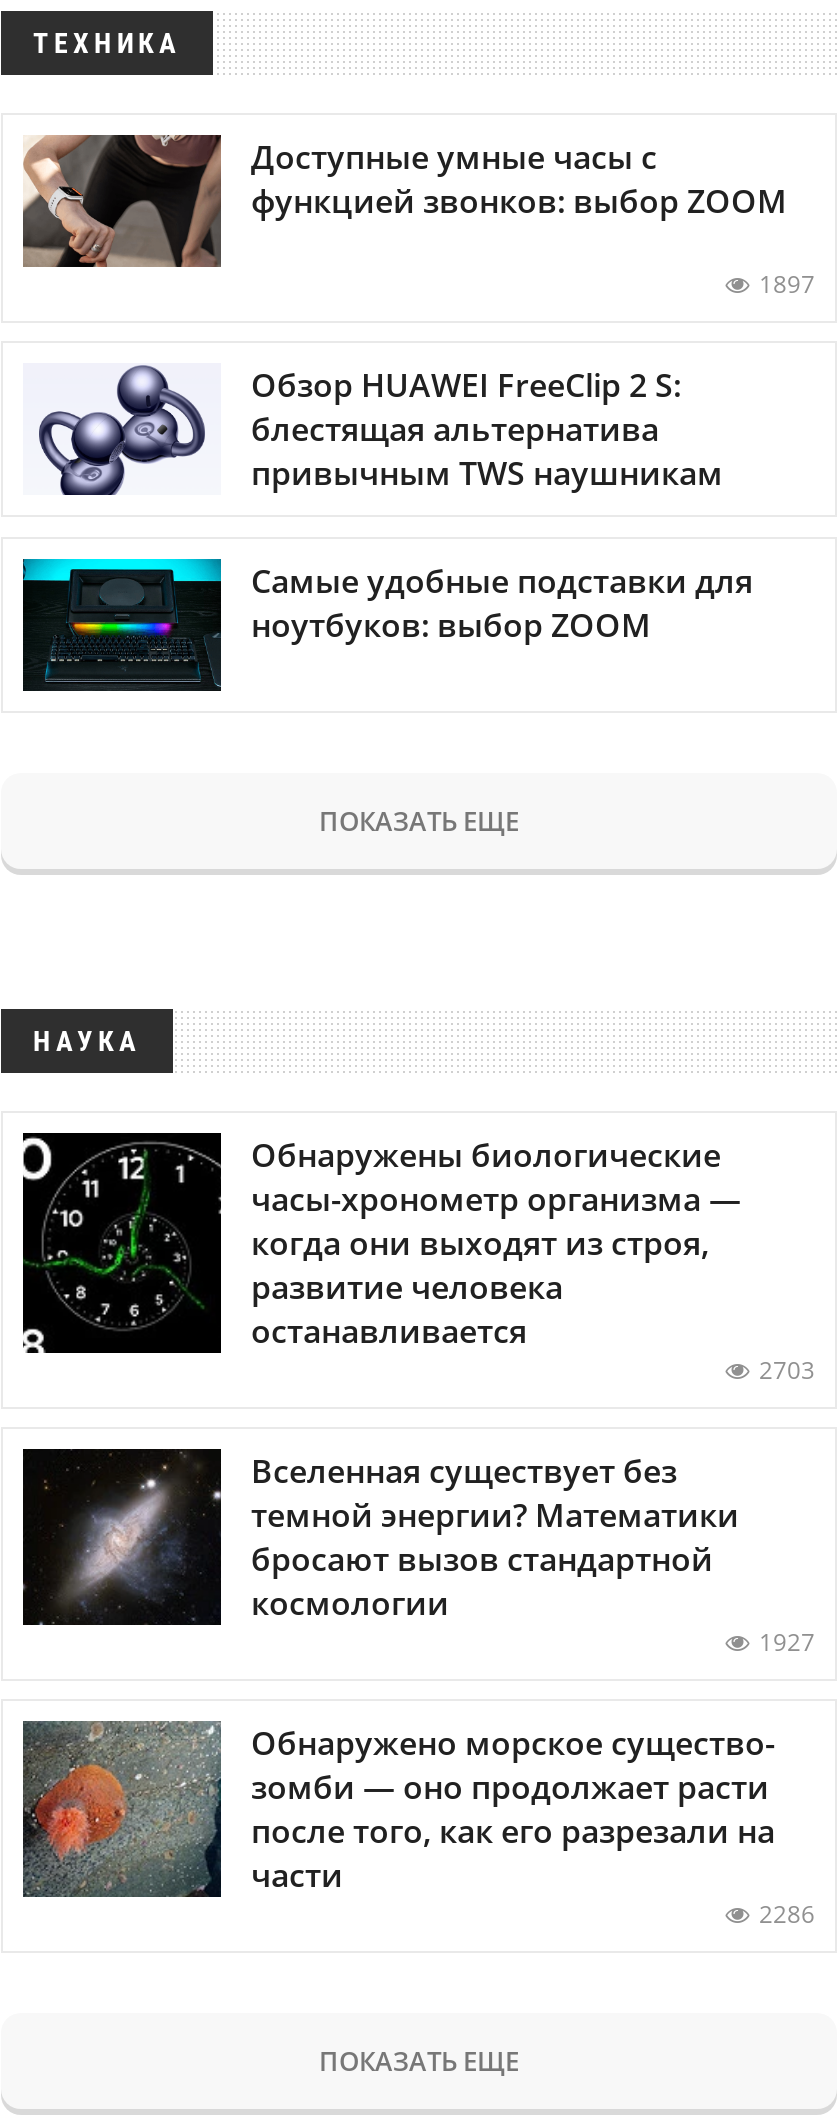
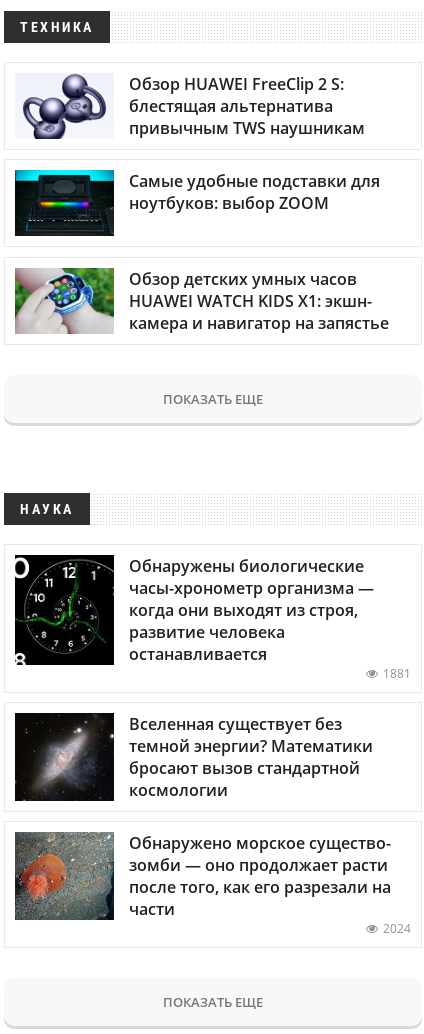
[21,133,815,301] [image] | Доступные умные часы с | функцией звонков: выбор ZOOM | 1897 -> none
moved [35,364,753,646] -> [21,73,380,214]: [image] | Обзор HUAWEI FreeClip 2 S: | блестящая альтернатива | привычным TWS наушникам | Самые удобные подставки для | ноутбуков: выбор ZOOM
none -> [14,267,389,335] [image] | Обзор детских умных часов | HUAWEI WATCH KIDS X1: экшн- | камера и навигатор на запястье
[759,1352,815,1386] 2703 -> [383,665,411,682] 1881
[759,1625,815,1659] 1927 -> none
[759,1897,815,1931] 2286 -> [383,920,411,937] 2024

